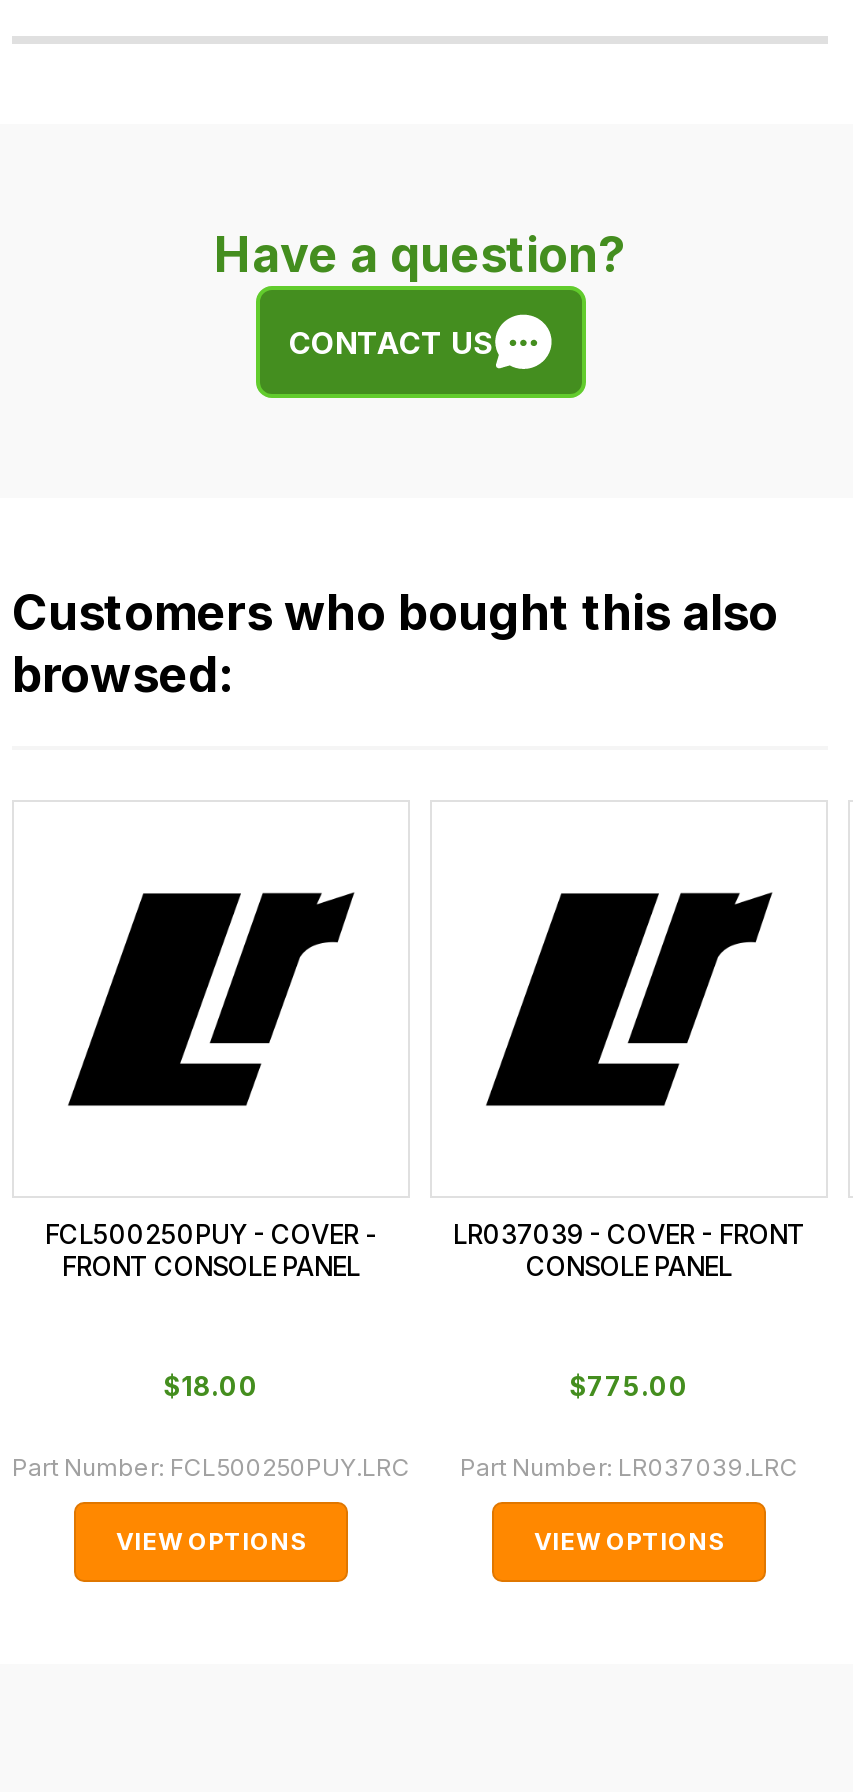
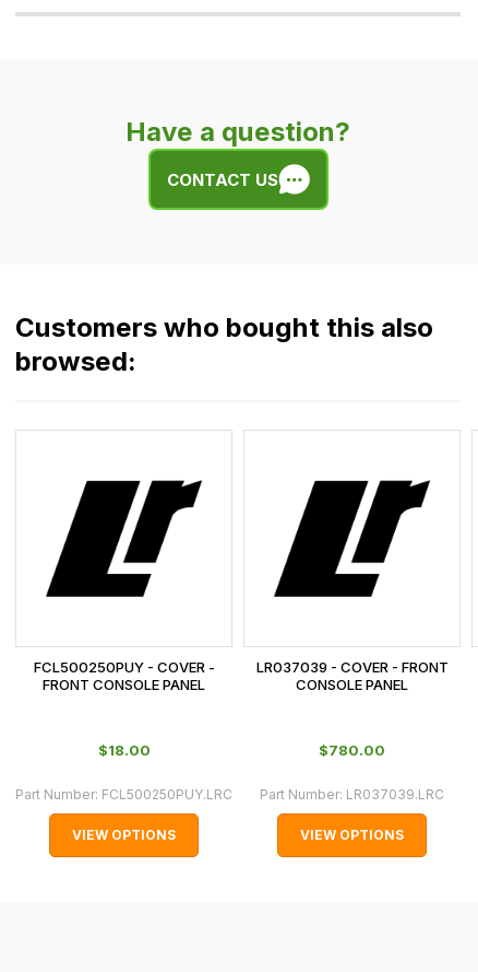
[569,1369,689,1401] $‌775.00 -> [319,741,385,758] $‌780.00

